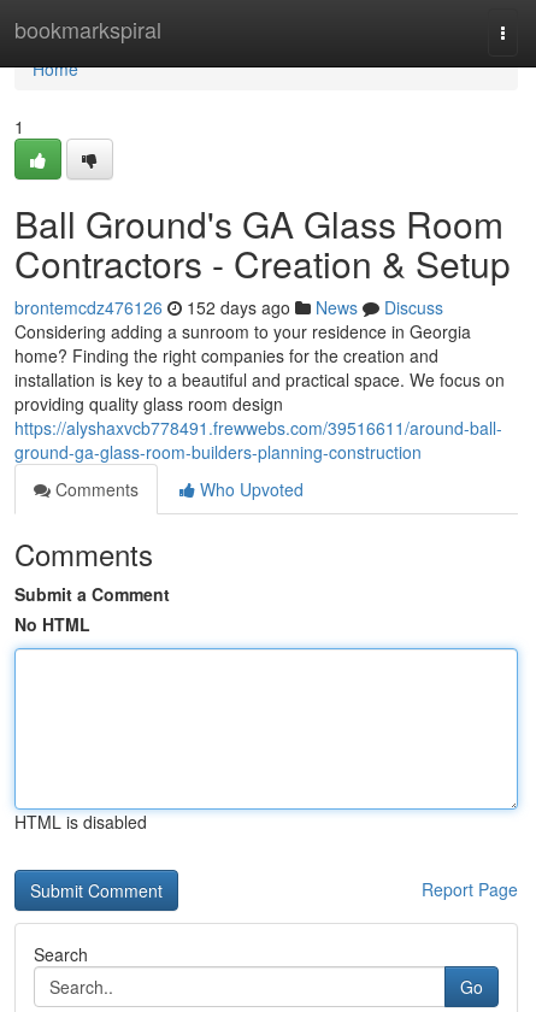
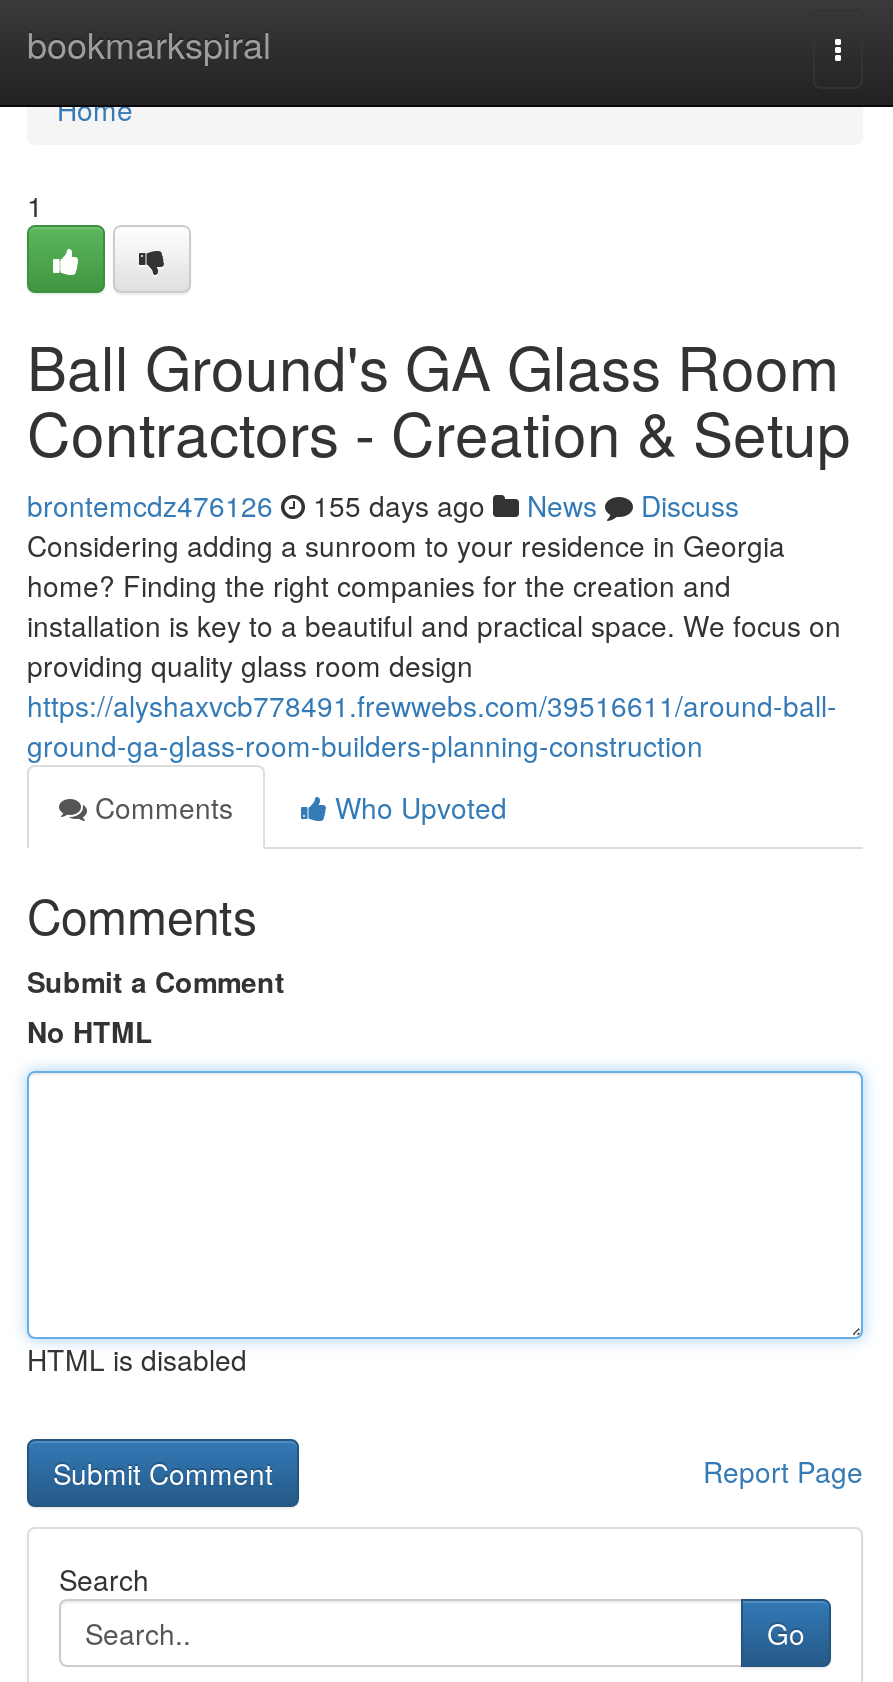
[14,295,443,319] brontemcdz476126 152 days ago News Discuss -> [27,485,739,525] brontemcdz476126 155 days ago News Discuss

